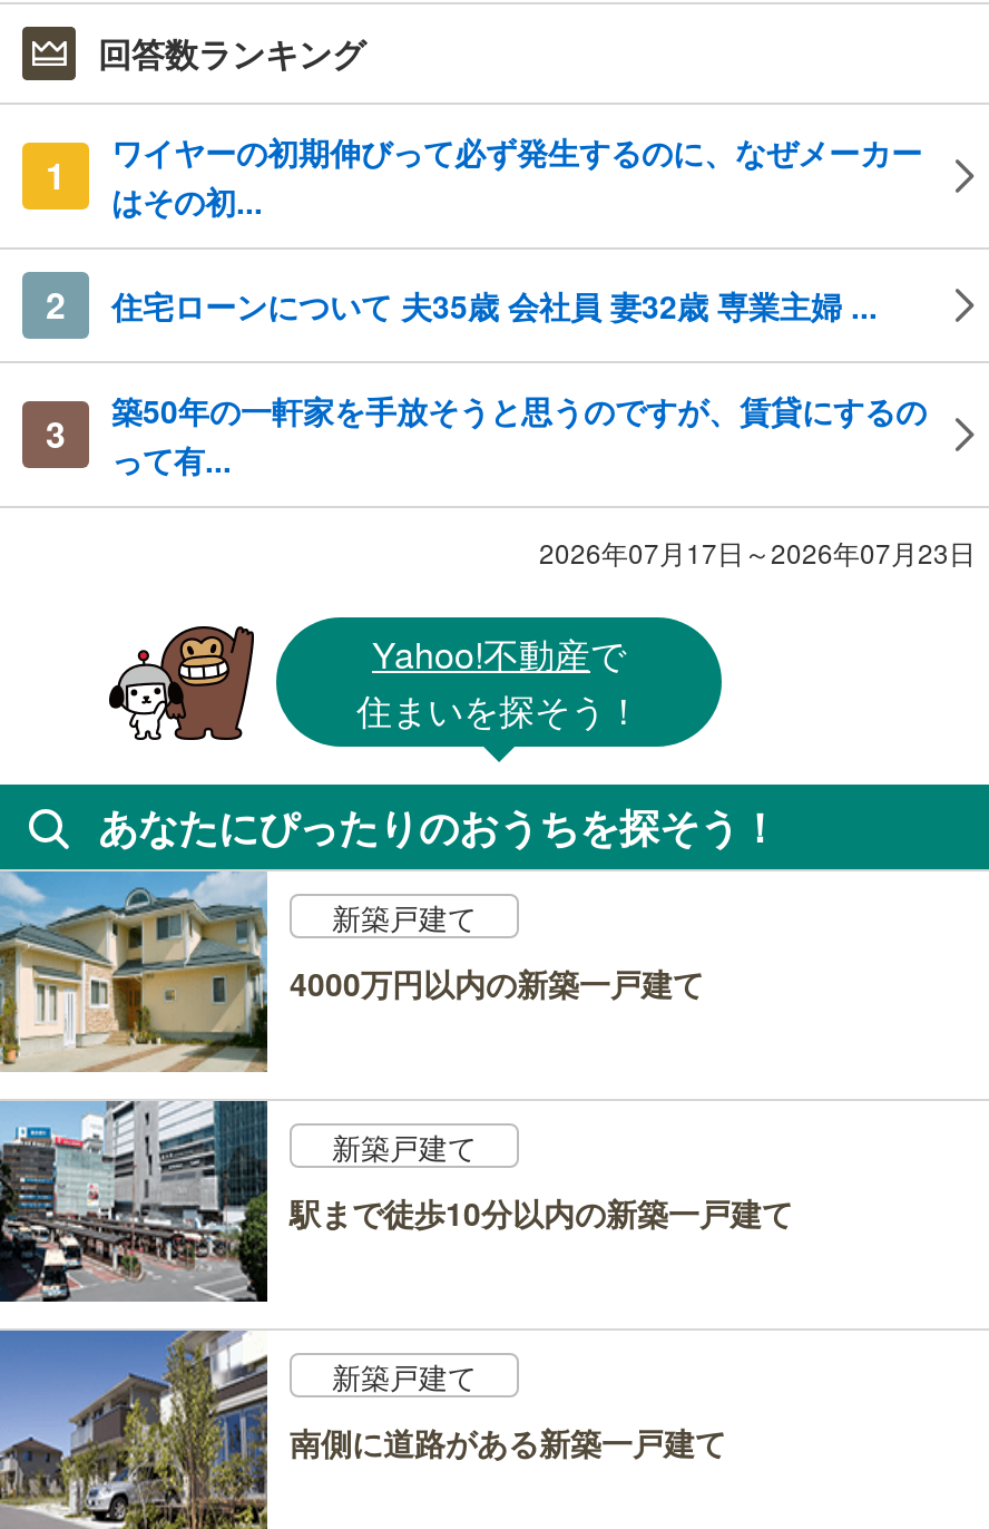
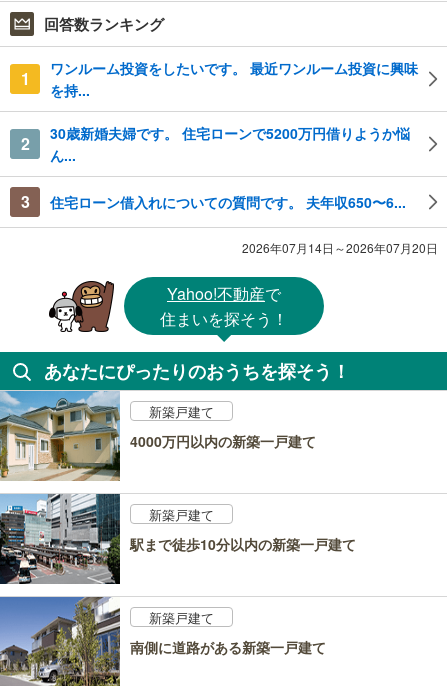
[111,130,922,224] ワイヤーの初期伸びって必ず発生するのに、なぜメーカー | はその初... -> [50,58,418,100] ワンルーム投資をしたいです。 最近ワンルーム投資に興味 | を持...
[111,284,878,329] 住宅ローンについて 夫35歳 会社員 妻32歳 専業主婦 ... -> [50,123,410,165] 30歳新婚夫婦です。 住宅ローンで5200万円借りようか悩 | ん...
[111,389,927,482] 築50年の一軒家を手放そうと思うのですが、賃貸にするの | って有... -> [50,192,406,212] 住宅ローン借入れについての質問です。 夫年収650〜6...
[539,534,976,571] 2026年07月17日～2026年07月23日 -> [242,239,438,256] 2026年07月14日～2026年07月20日

